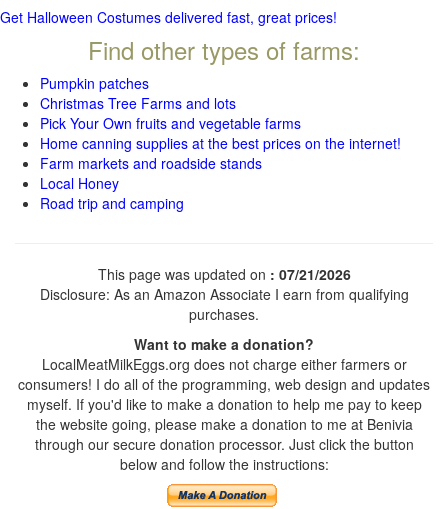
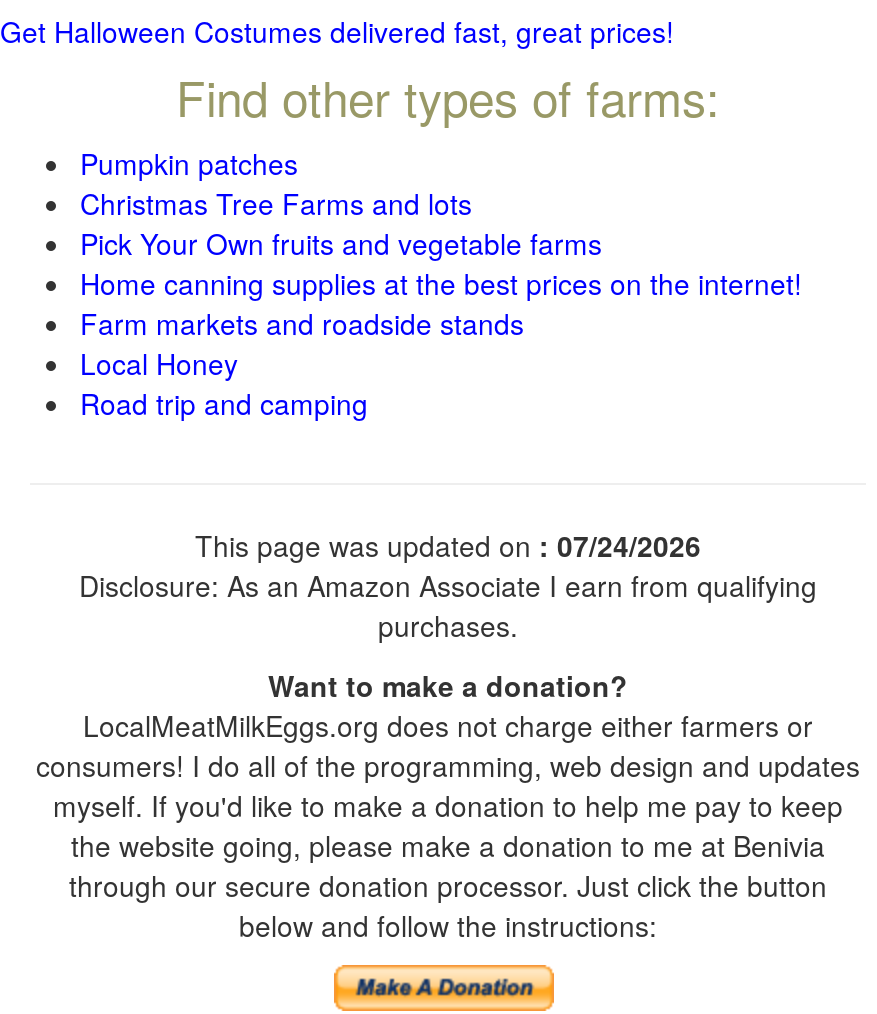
[97,264,350,284] This page was updated on: 07/21/2026 -> [195,525,701,565] This page was updated on: 07/24/2026

